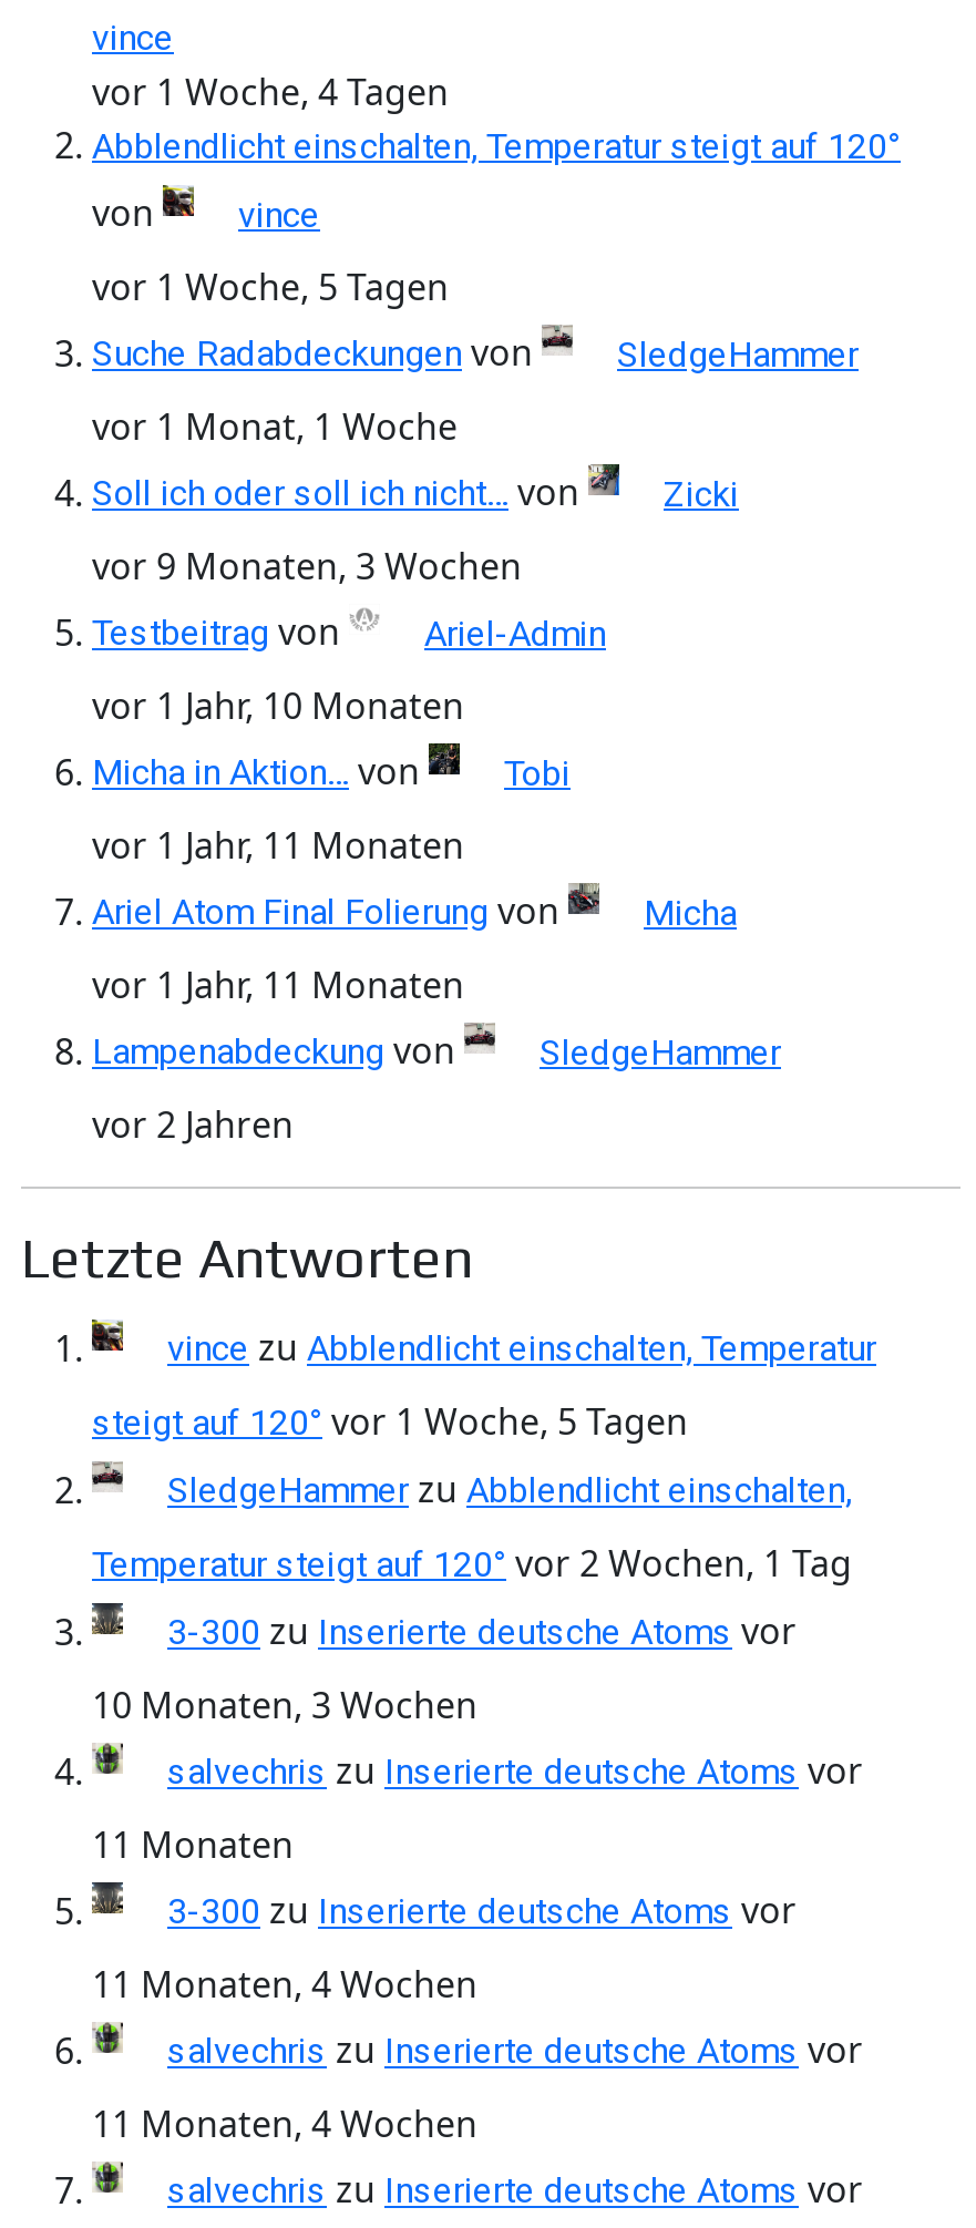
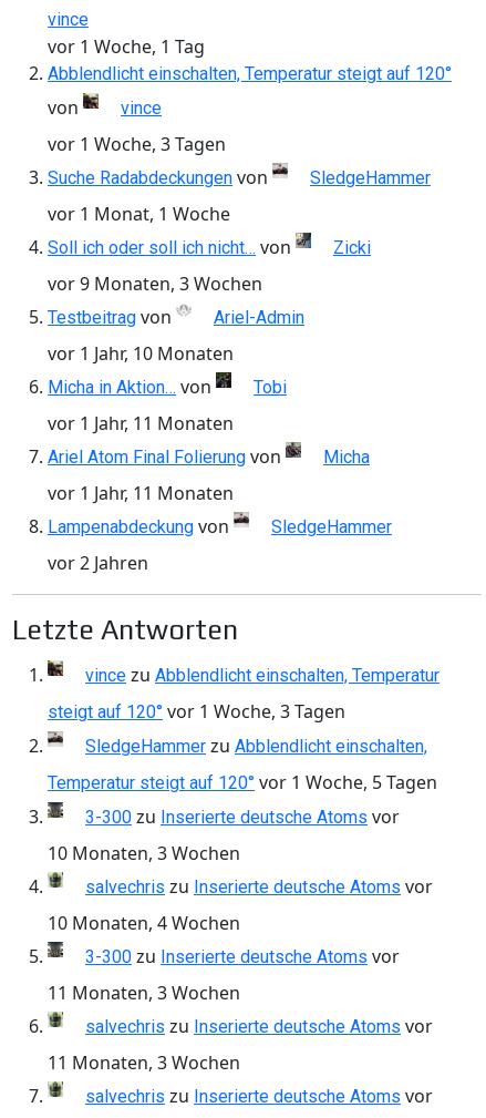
[92,68,449,117] vor 1 Woche, 4 Tagen -> [48,34,205,59] vor 1 Woche, 1 Tag
[92,263,449,312] vor 1 Woche, 5 Tagen -> [48,132,226,156] vor 1 Woche, 3 Tagen
[92,1397,688,1446] steigt auf 120° vor 1 Woche, 5 Tagen -> [48,699,345,724] steigt auf 120° vor 1 Woche, 3 Tagen
[92,1539,852,1588] Temperatur steigt auf 120° vor 2 Wochen, 1 Tag -> [48,770,437,795] Temperatur steigt auf 120° vor 1 Woche, 5 Tagen
[92,1821,294,1869] 11 Monaten -> [48,911,240,935] 10 Monaten, 4 Wochen
[92,1960,477,2009] 11 Monaten, 4 Wochen -> [48,981,240,1005] 11 Monaten, 3 Wochen
[92,2100,477,2148] 11 Monaten, 4 Wochen -> [48,1051,240,1075] 11 Monaten, 3 Wochen

